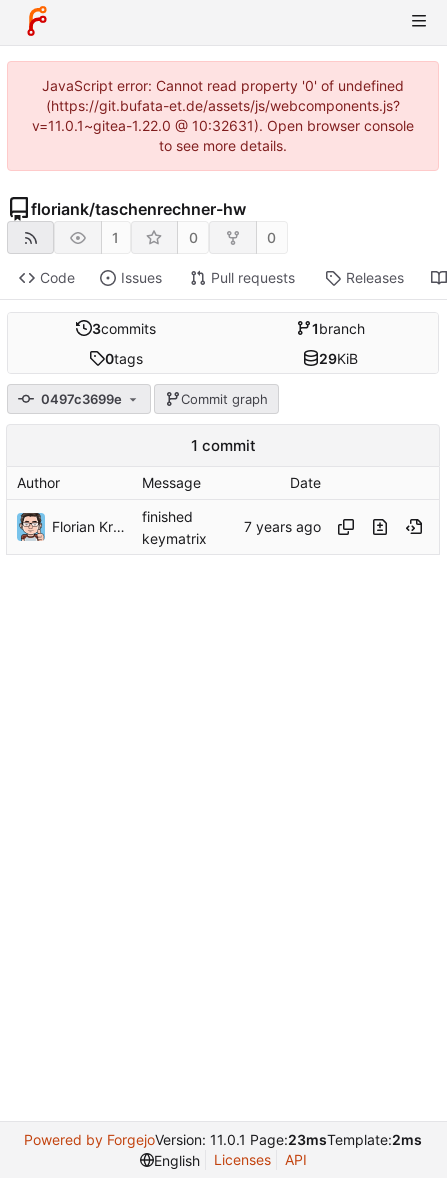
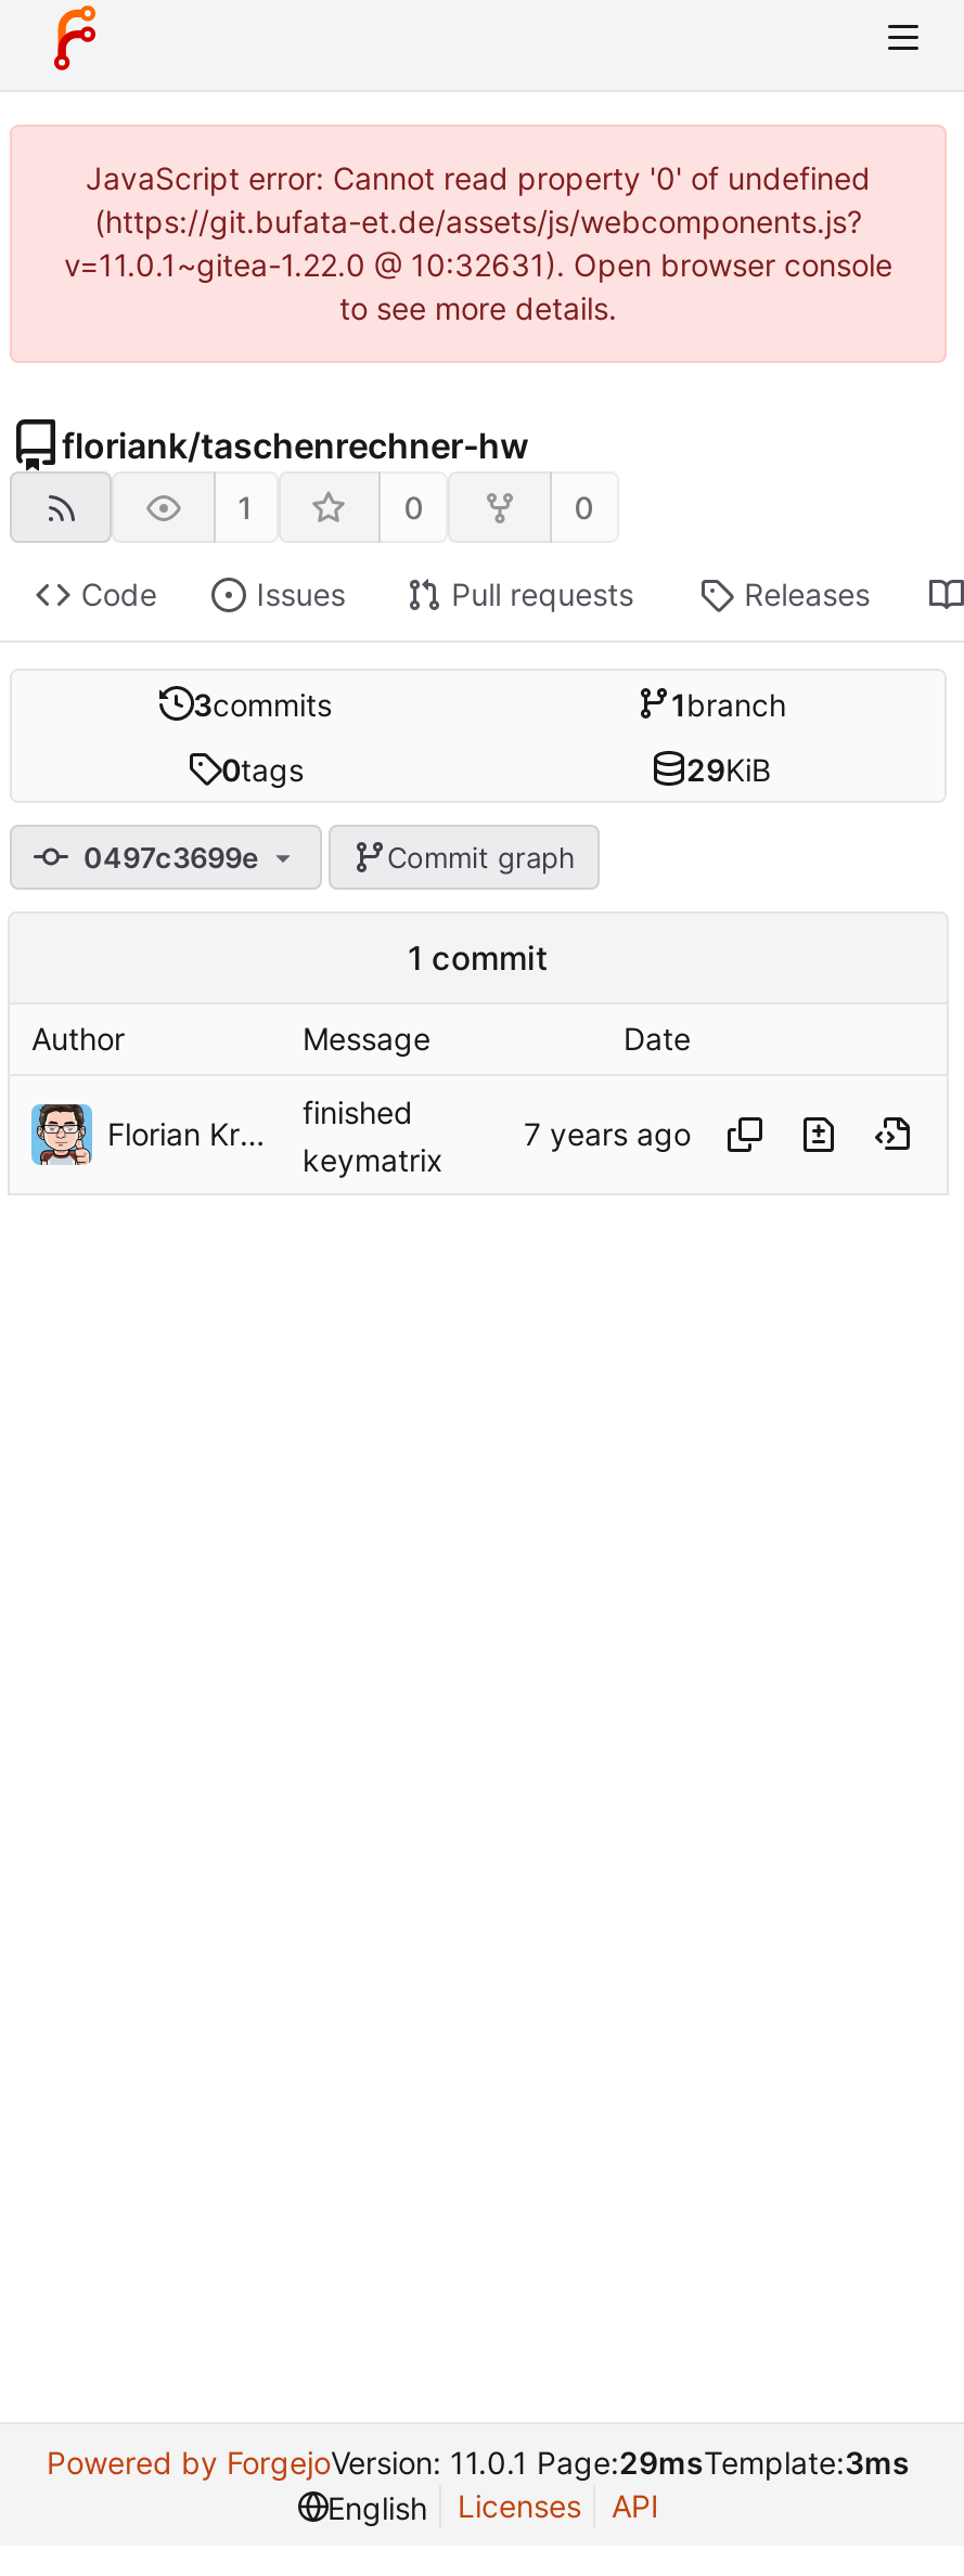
[24,1131,422,1148] Powered by ForgejoVersion: 11.0.1 Page:23msTemplate:2ms -> [47,2444,910,2481] Powered by ForgejoVersion: 11.0.1 Page:29msTemplate:3ms

